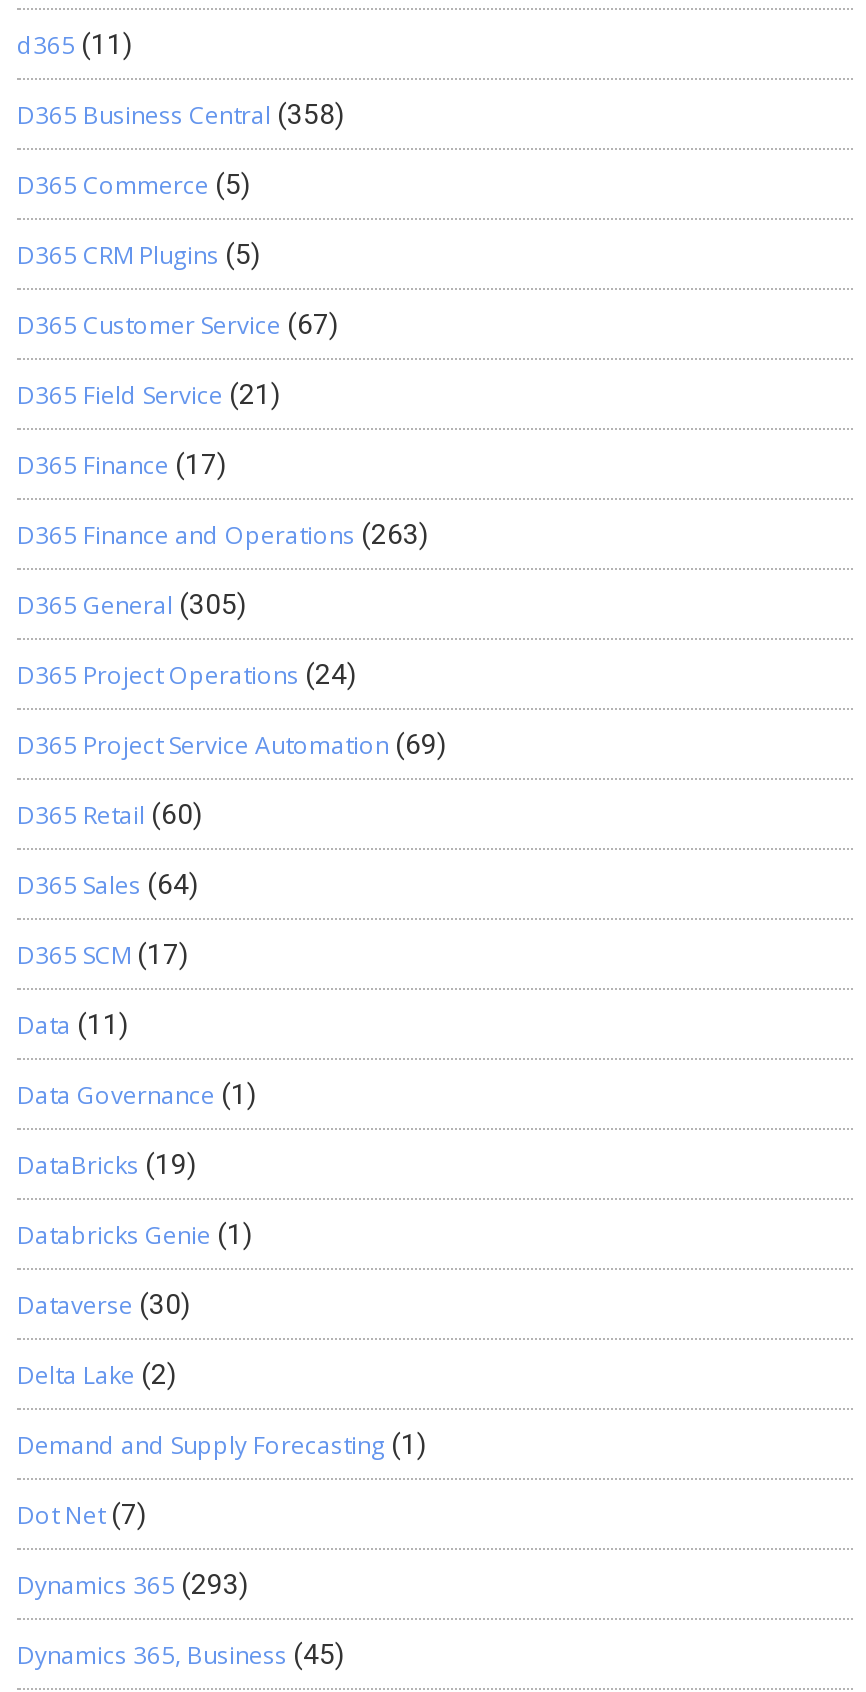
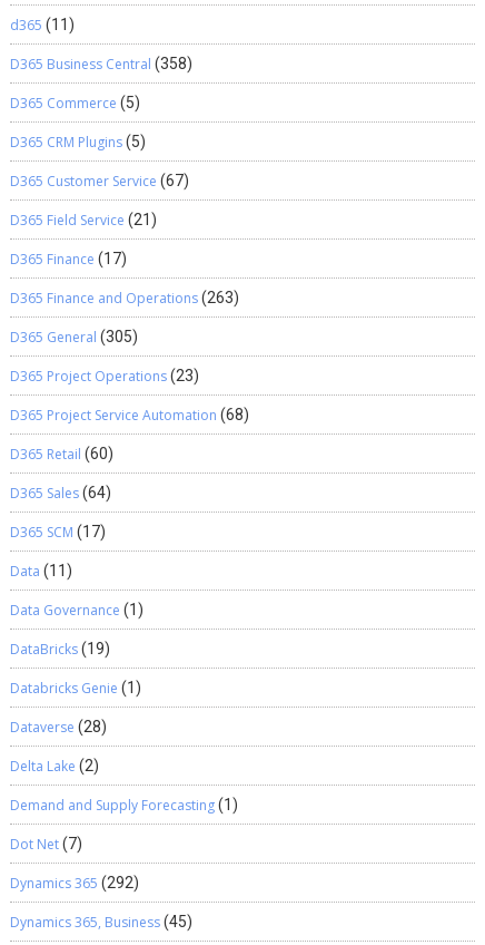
[17,659,357,693] D365 Project Operations (24) -> [10,367,199,386] D365 Project Operations (23)
[17,729,447,763] D365 Project Service Automation (69) -> [10,406,249,425] D365 Project Service Automation (68)
[17,1289,191,1323] Dataverse (30) -> [10,718,107,737] Dataverse (28)
[17,1569,249,1603] Dynamics 365 (293) -> [10,874,139,893] Dynamics 365 (292)

